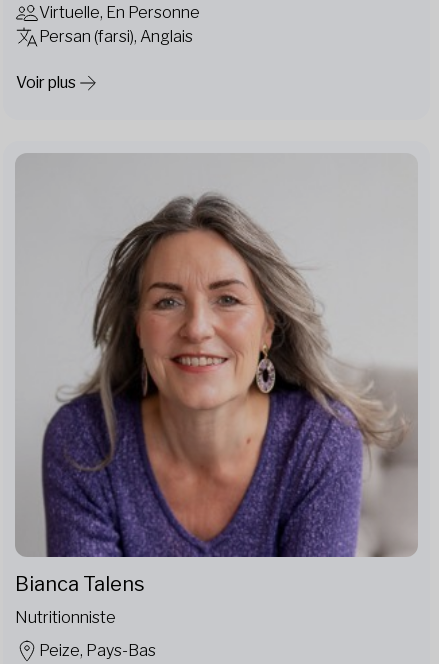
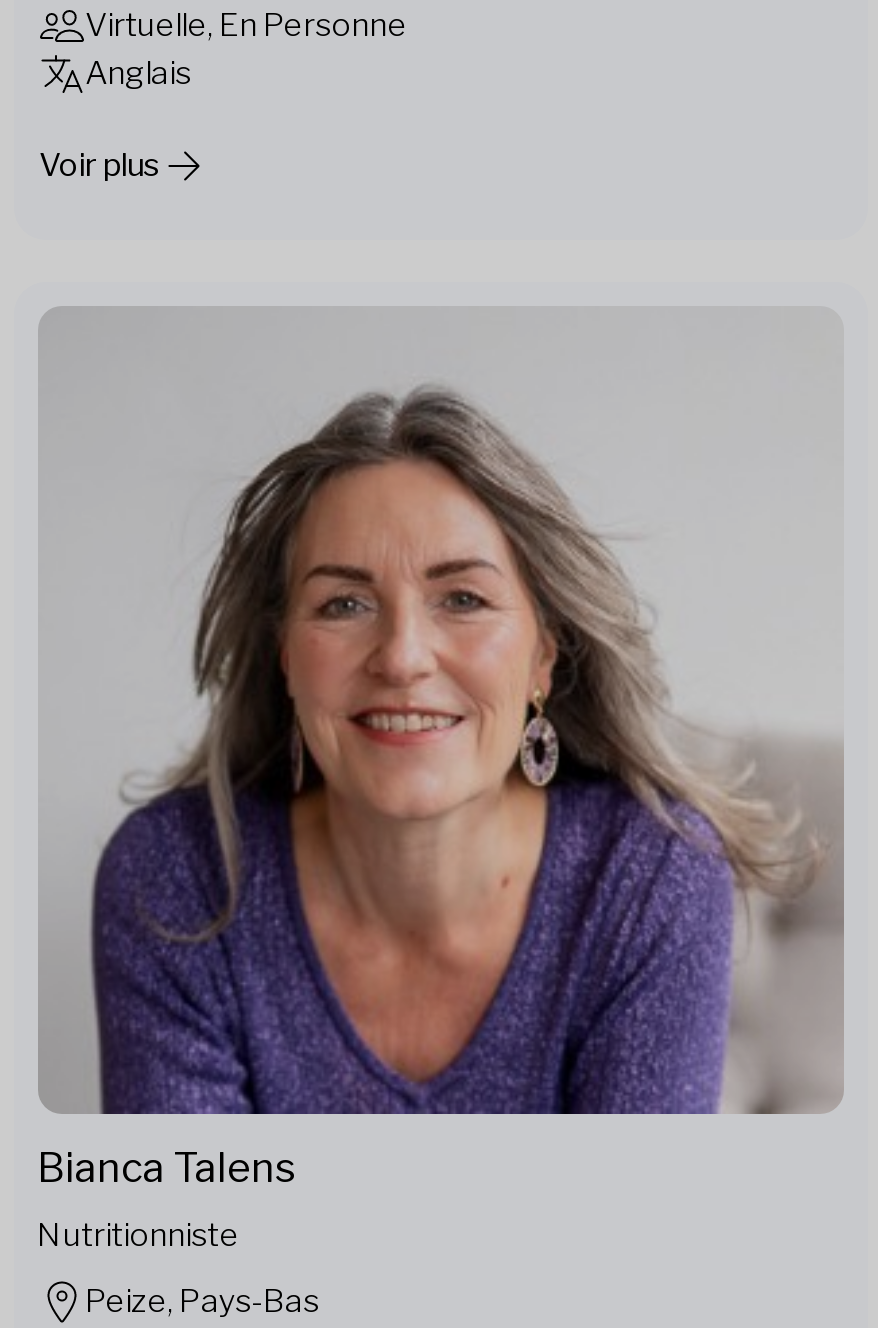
[38,27,192,46] Persan (farsi), Anglais -> [85,53,191,91] Anglais

